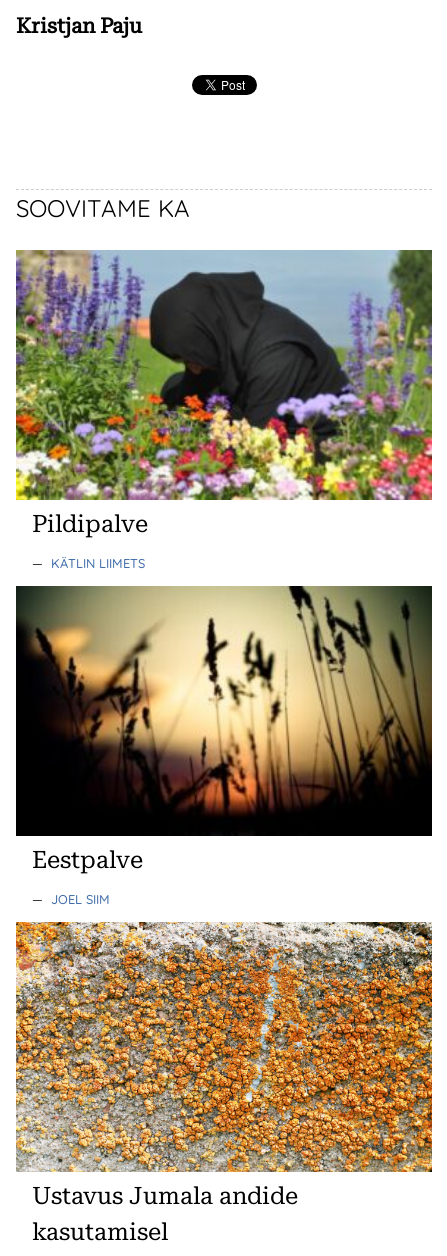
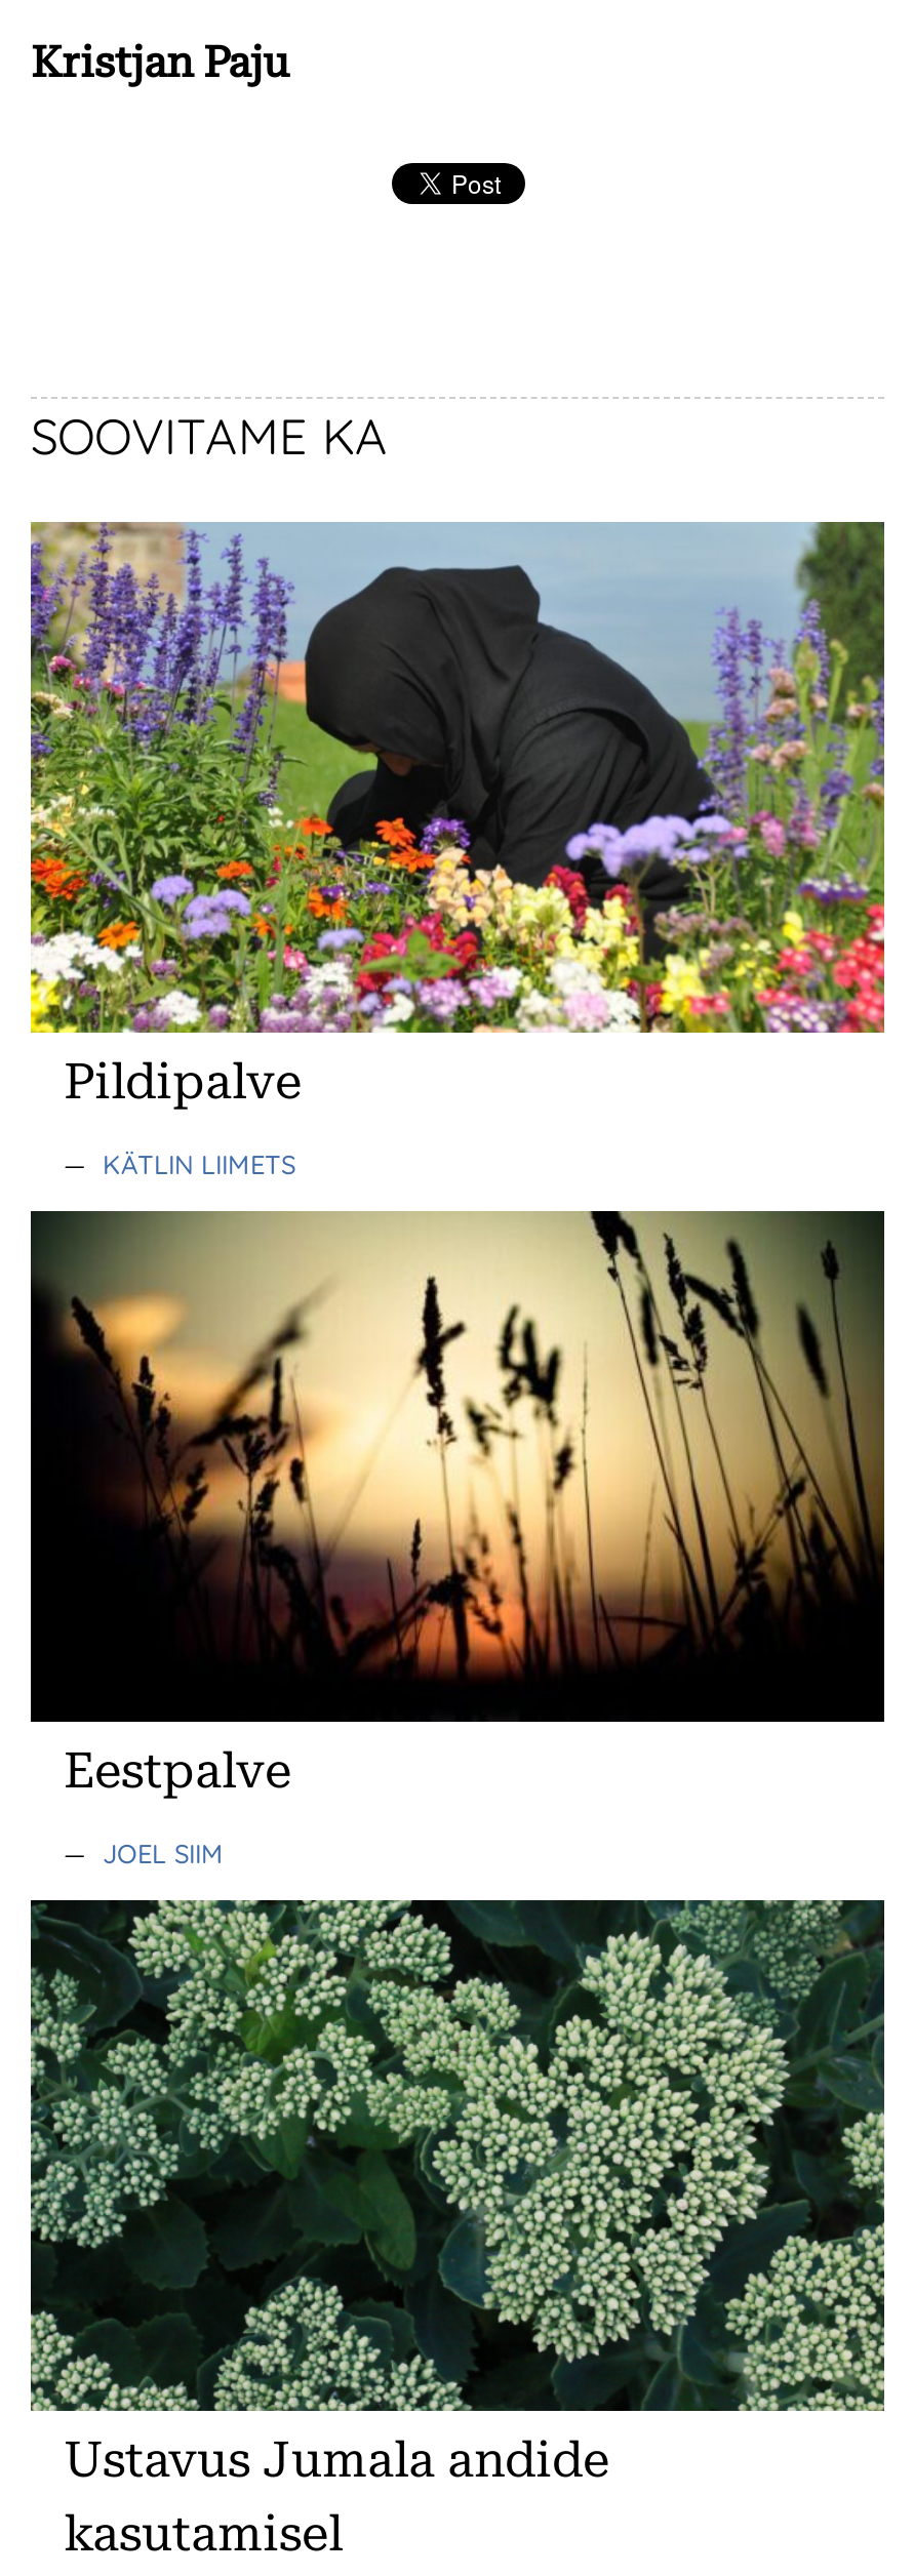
[15,921,433,1173] [image] -> [29,1898,886,2415] [image]

